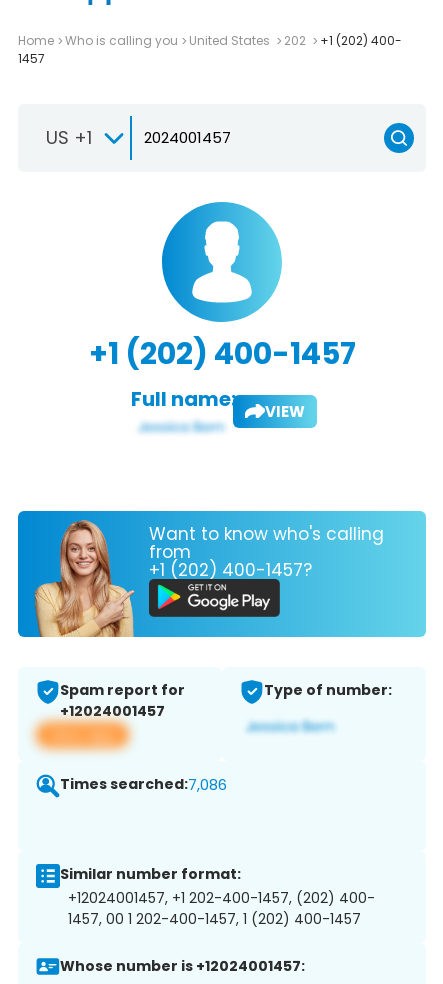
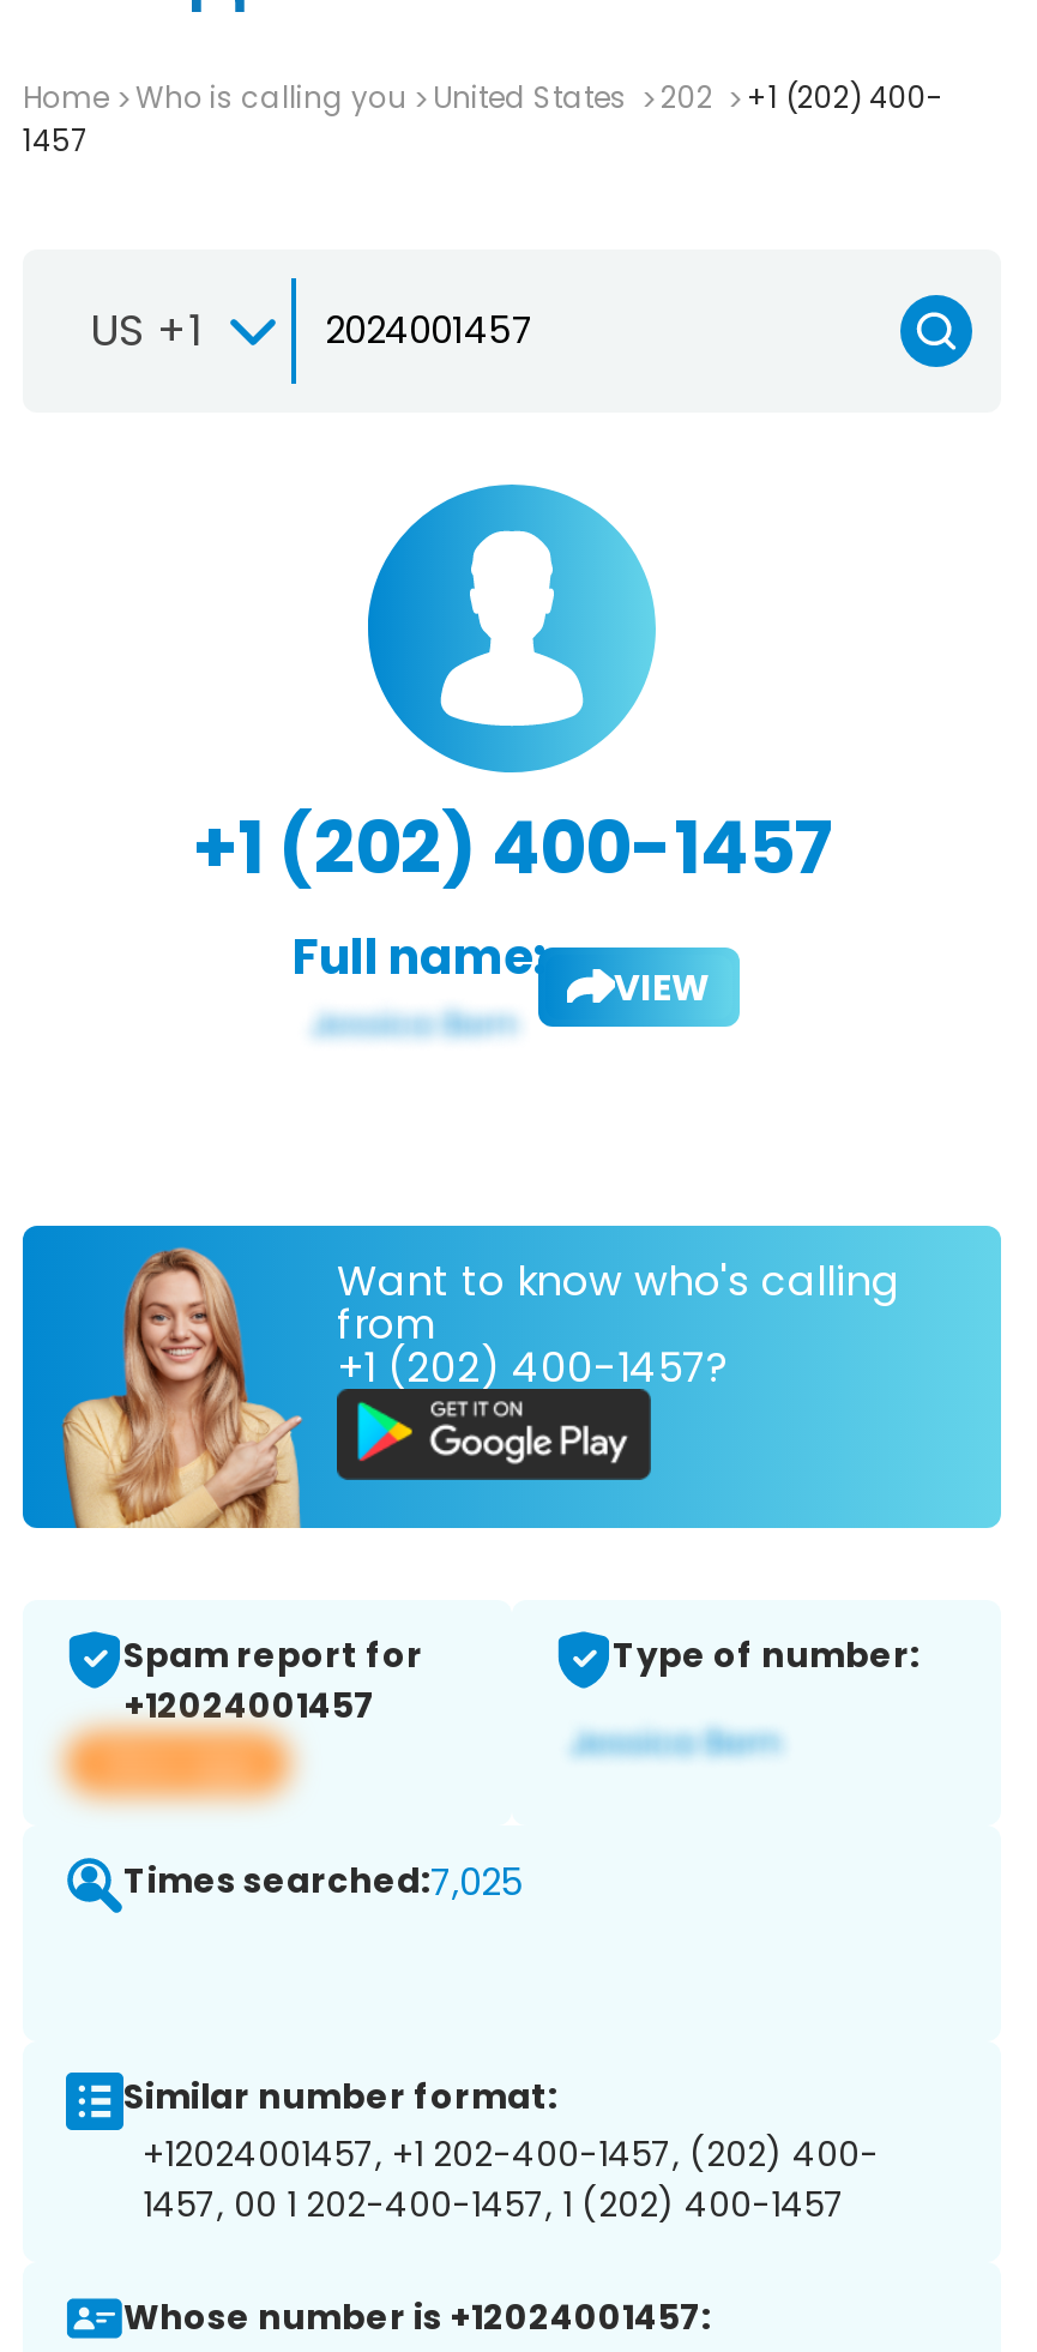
[60,774,227,795] Times searched:7,086 -> [123,1857,524,1907] Times searched:7,025

